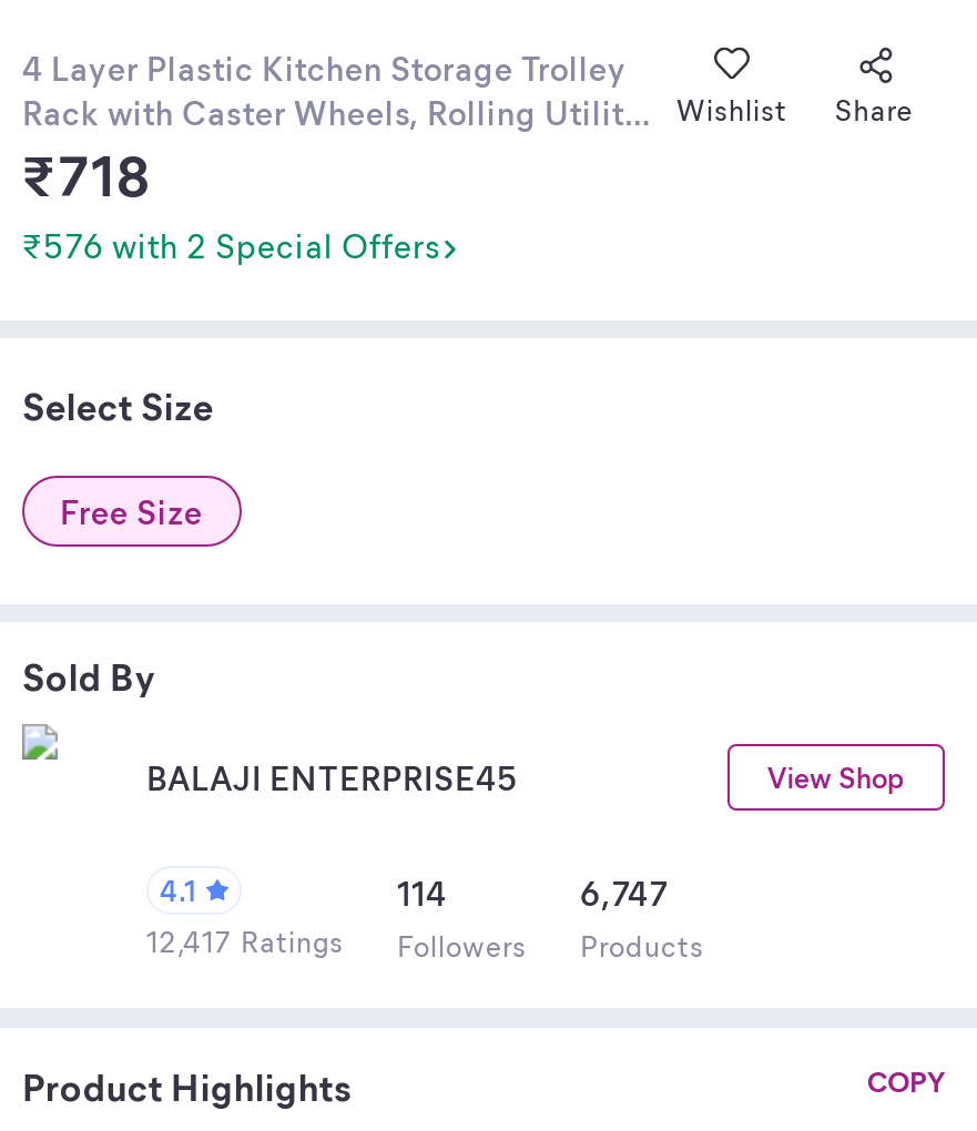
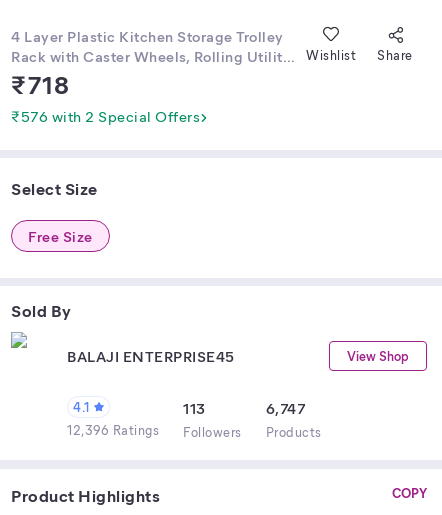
[397,870,447,915] 114 -> [183,398,205,418] 113
[146,921,704,964] 12,417 Ratings Followers Products -> [67,421,321,440] 12,396 Ratings Followers Products

